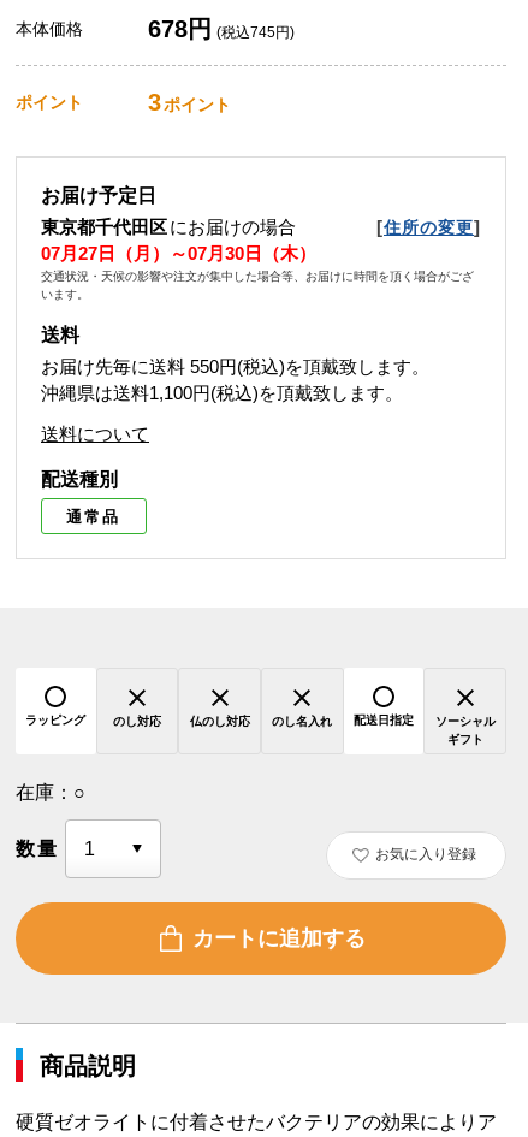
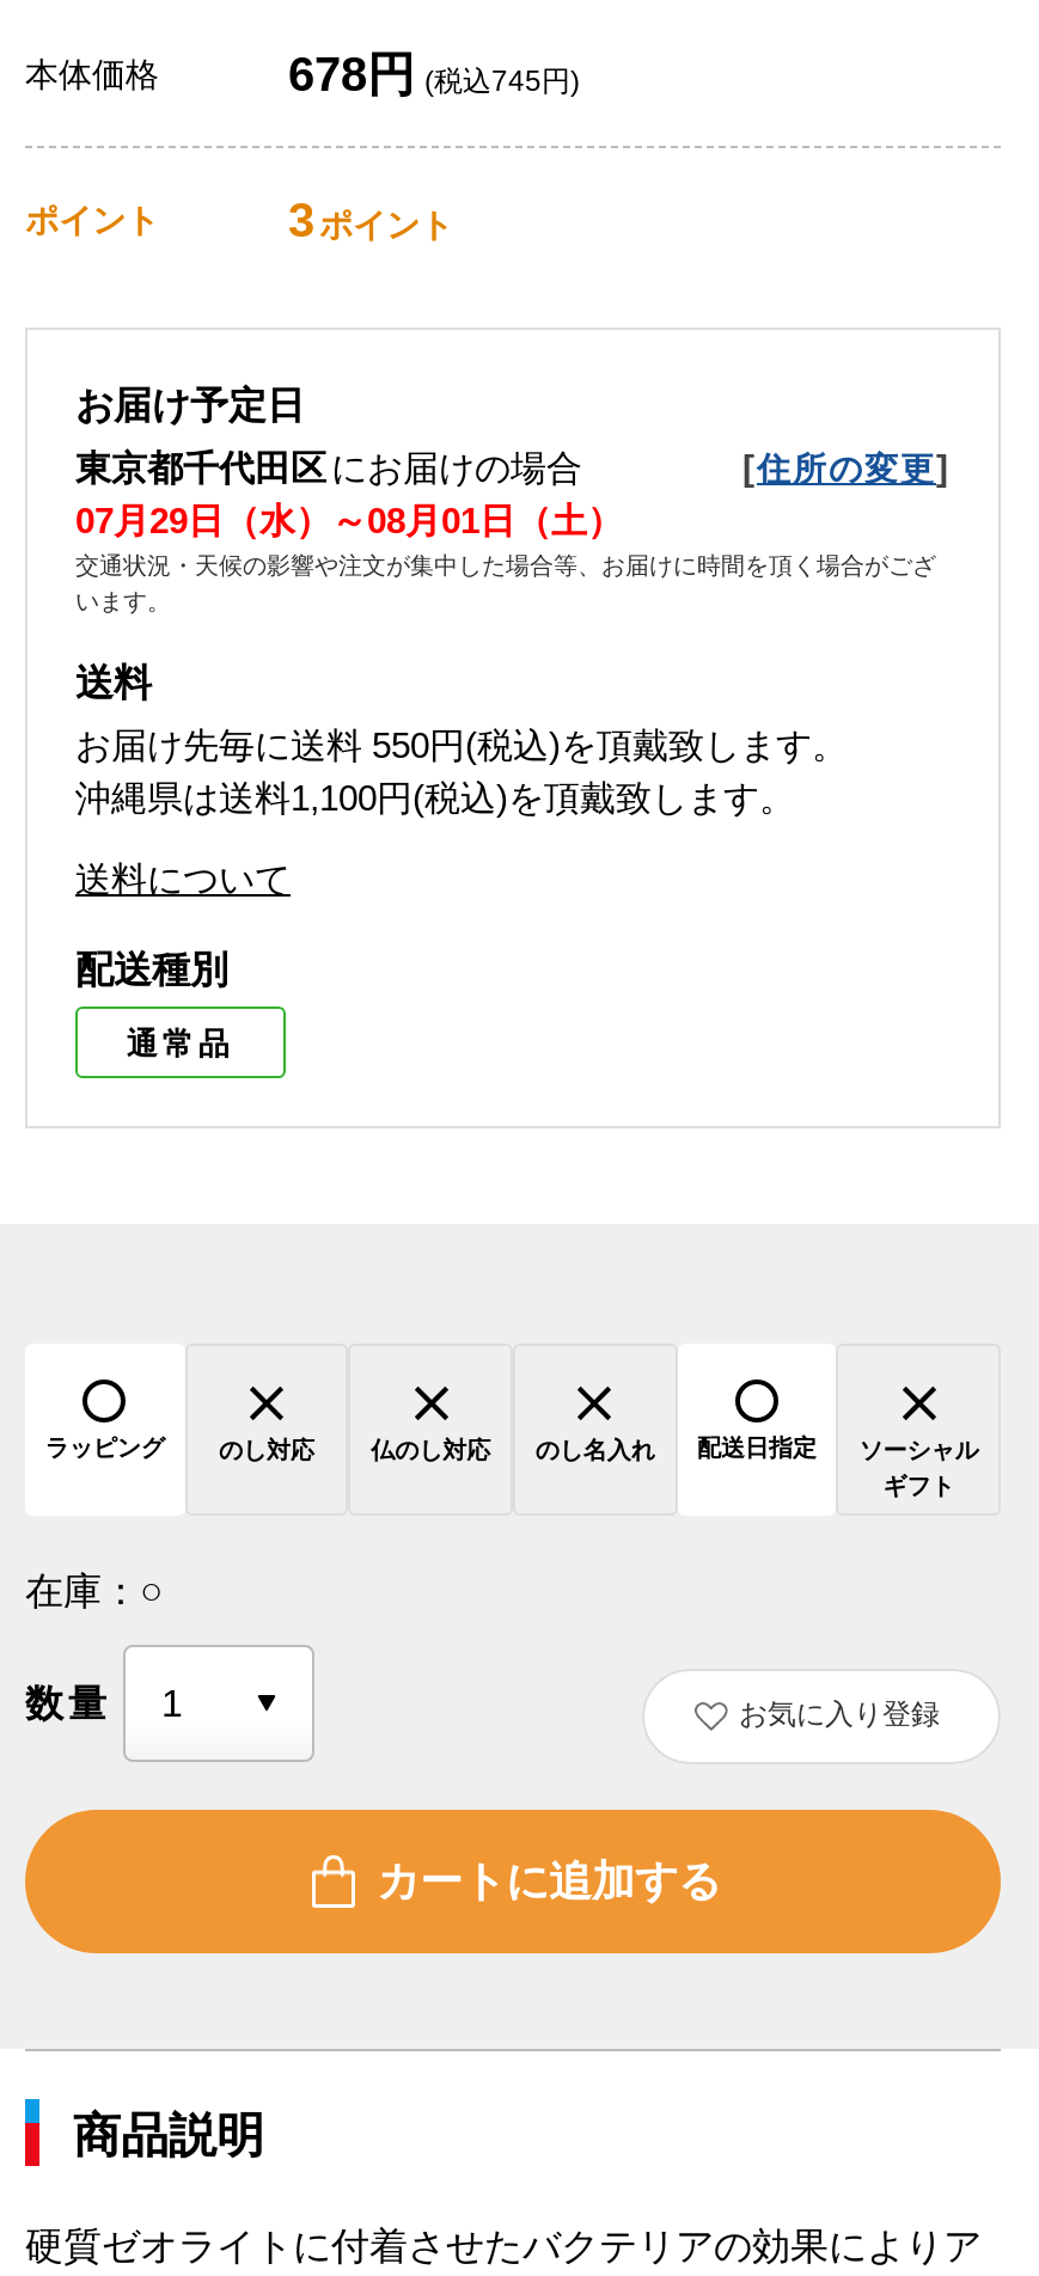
[41,243,316,264] 07月27日（月）～07月30日（木） -> [75,500,623,541] 07月29日（水）～08月01日（土）

